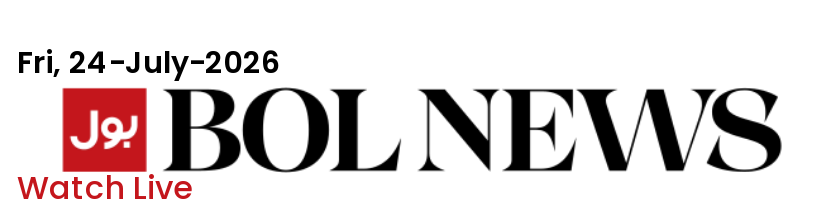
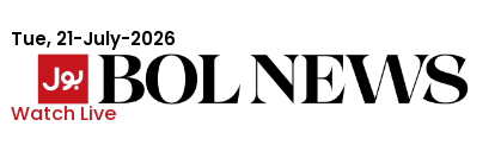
[17,41,281,83] Fri, 24-July-2026 -> [11,26,176,51] Tue, 21-July-2026

